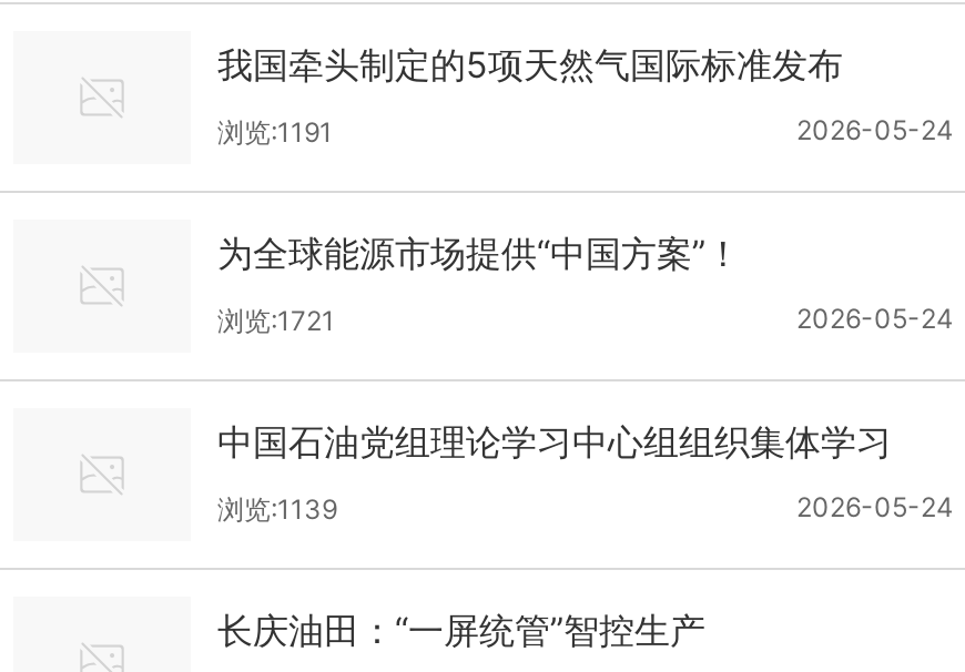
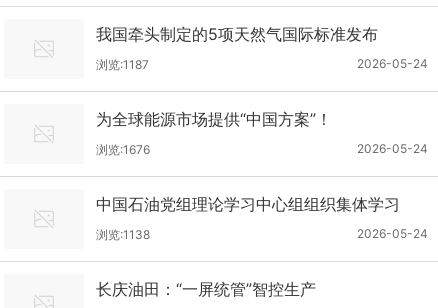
[217,115,333,149] 浏览:1191 -> [96,57,149,72] 浏览:1187
[217,304,335,337] 浏览:1721 -> [96,142,150,157] 浏览:1676
[217,492,337,526] 浏览:1139 -> [96,227,150,242] 浏览:1138

